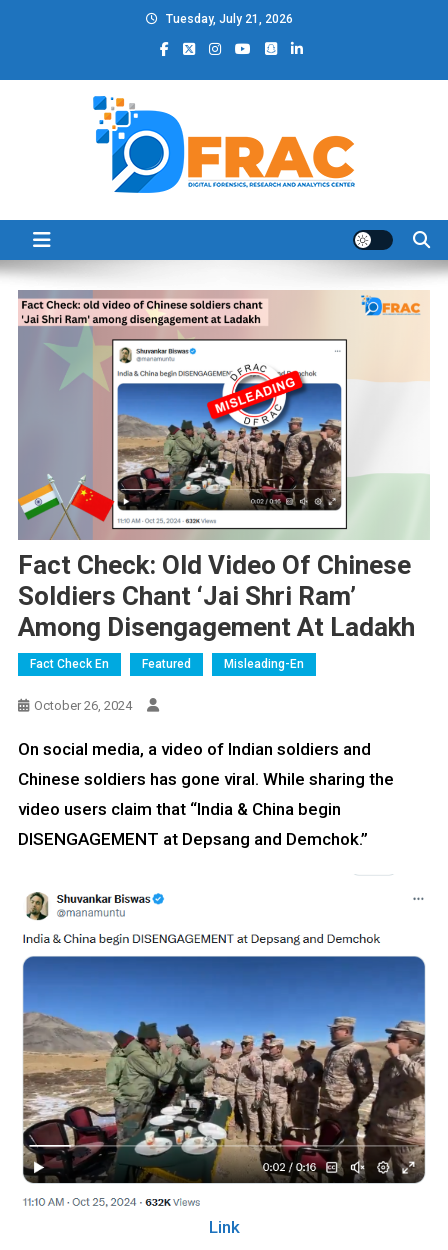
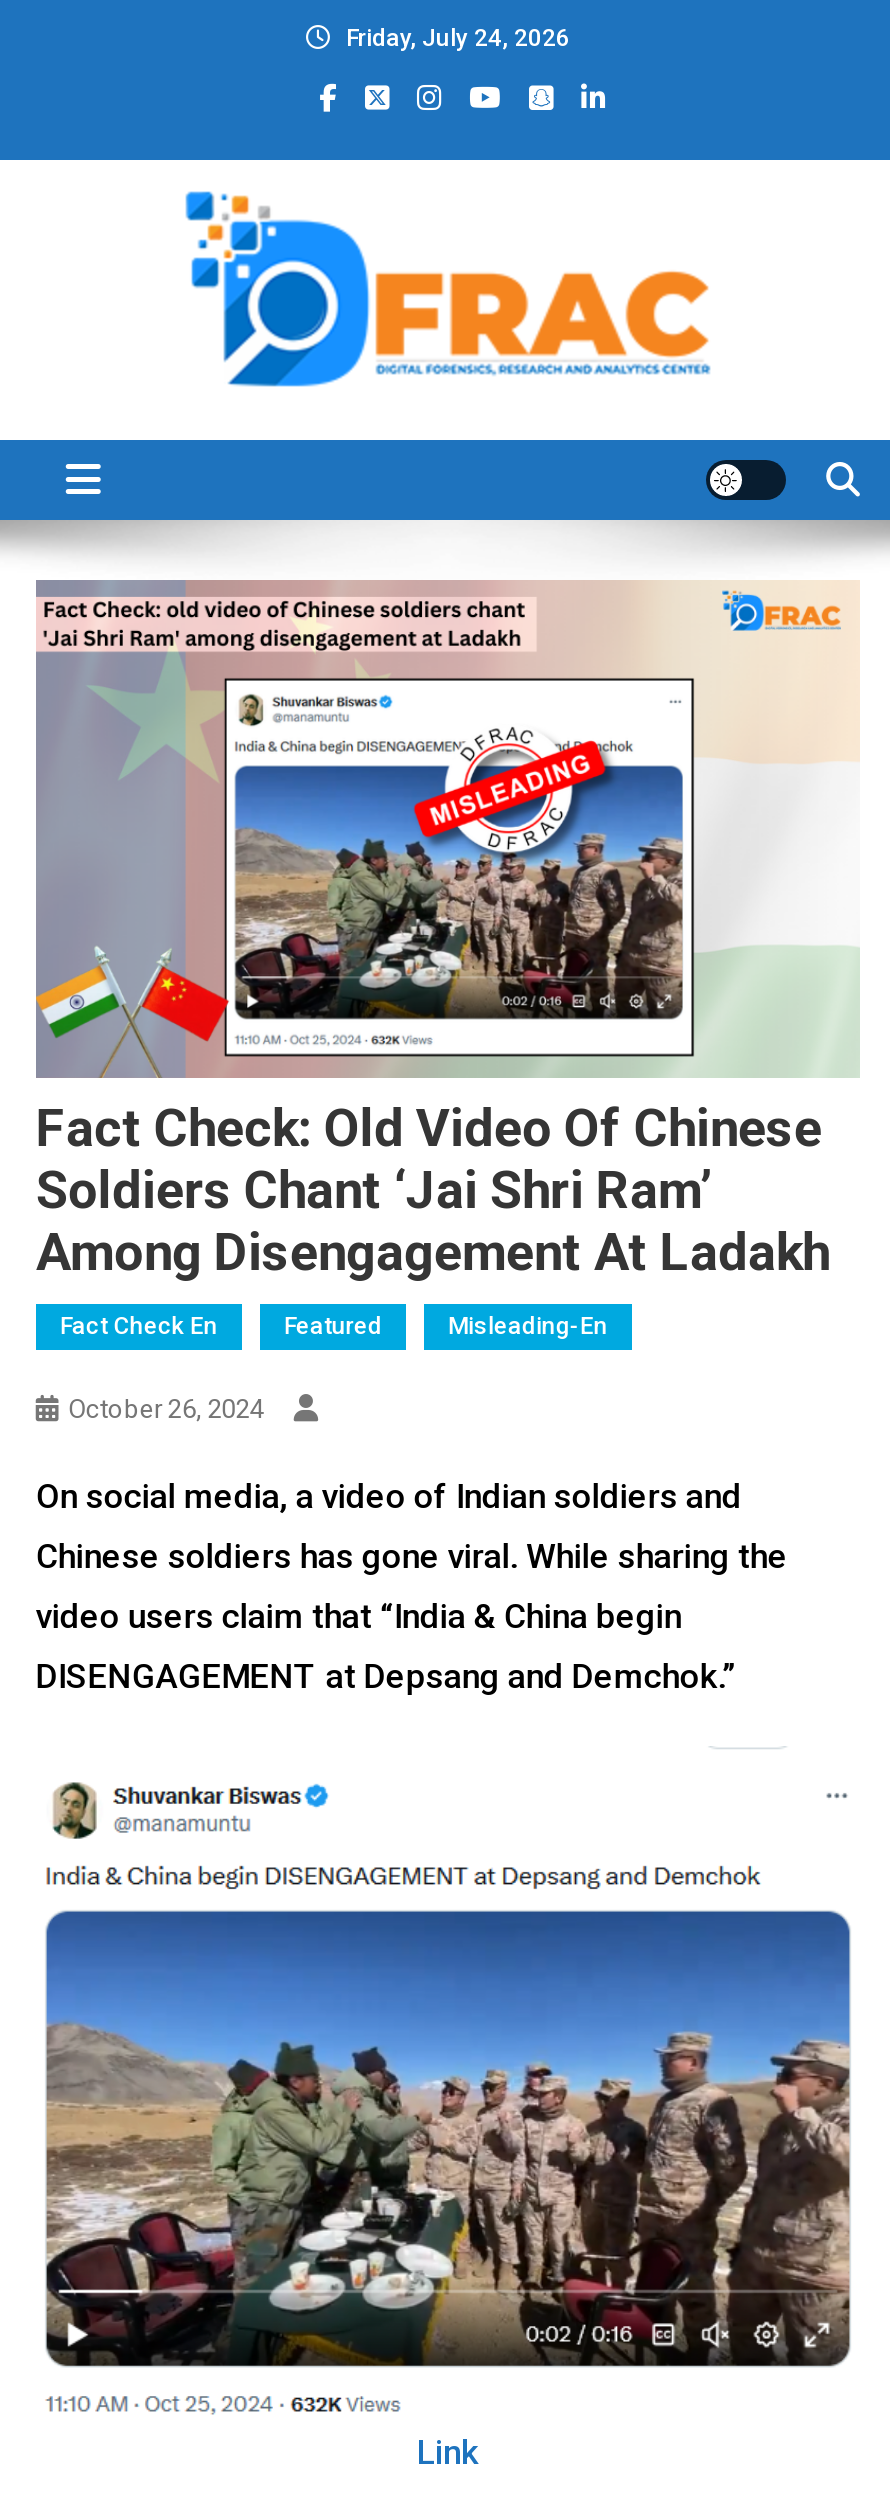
[165,12,292,26] Tuesday, July 21, 2026 -> [346,24,570,52] Friday, July 24, 2026

